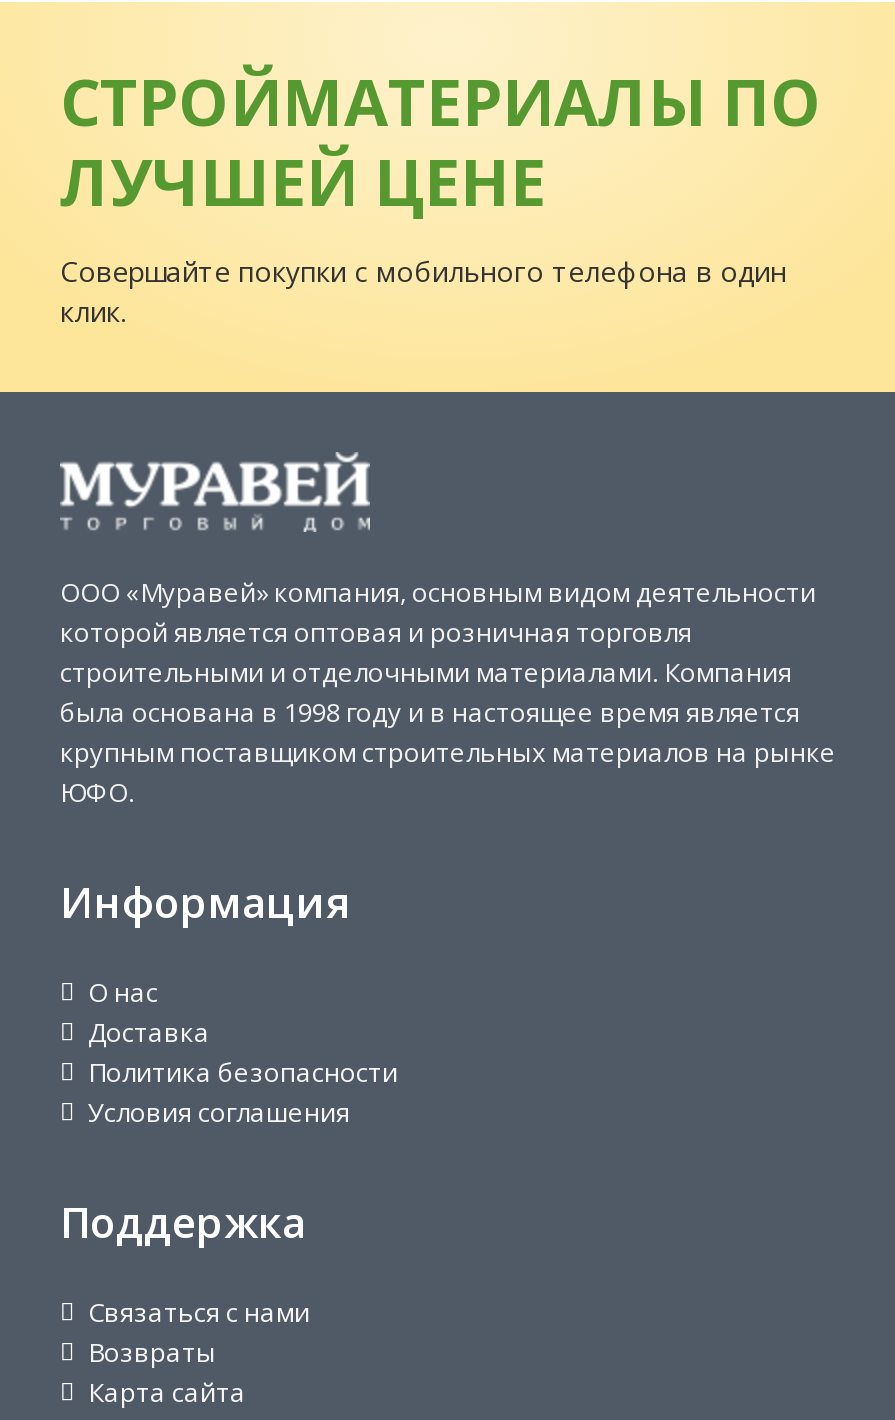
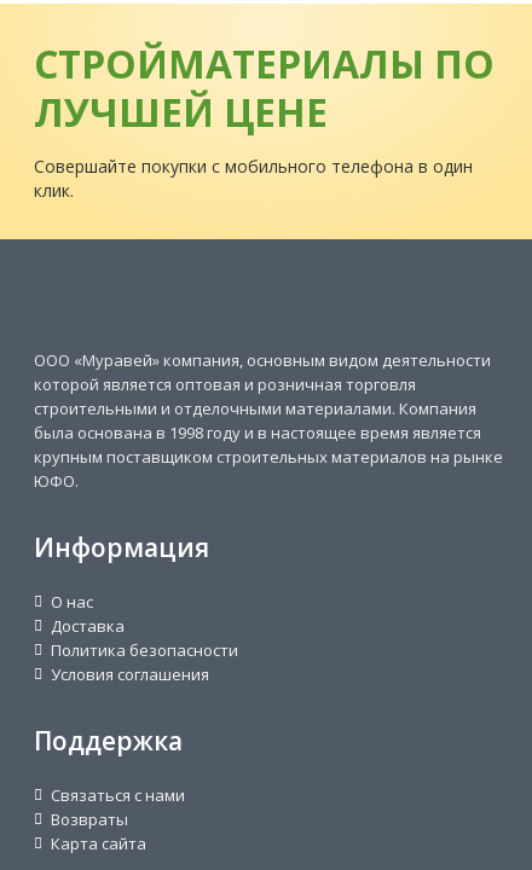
[58,452,372,534] [image] -> none

